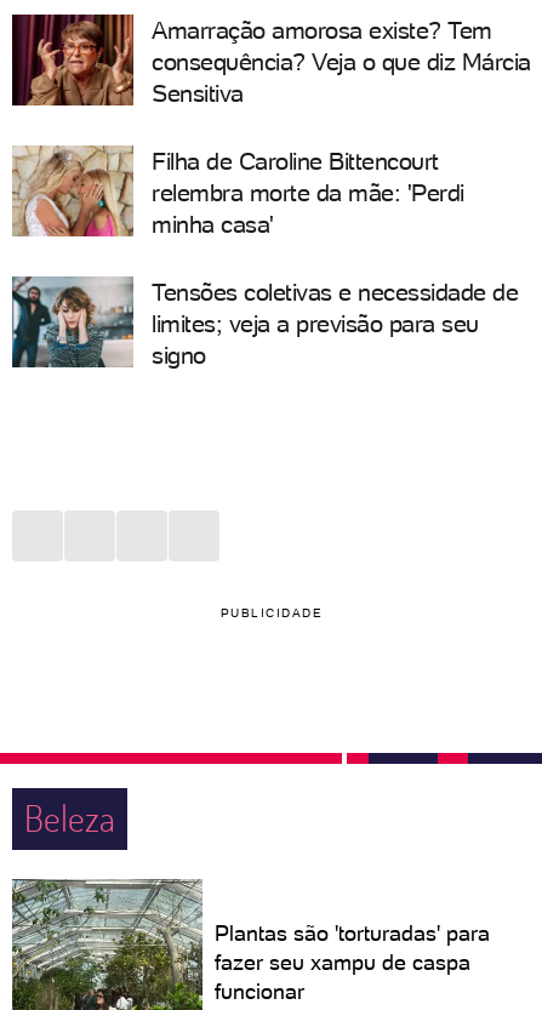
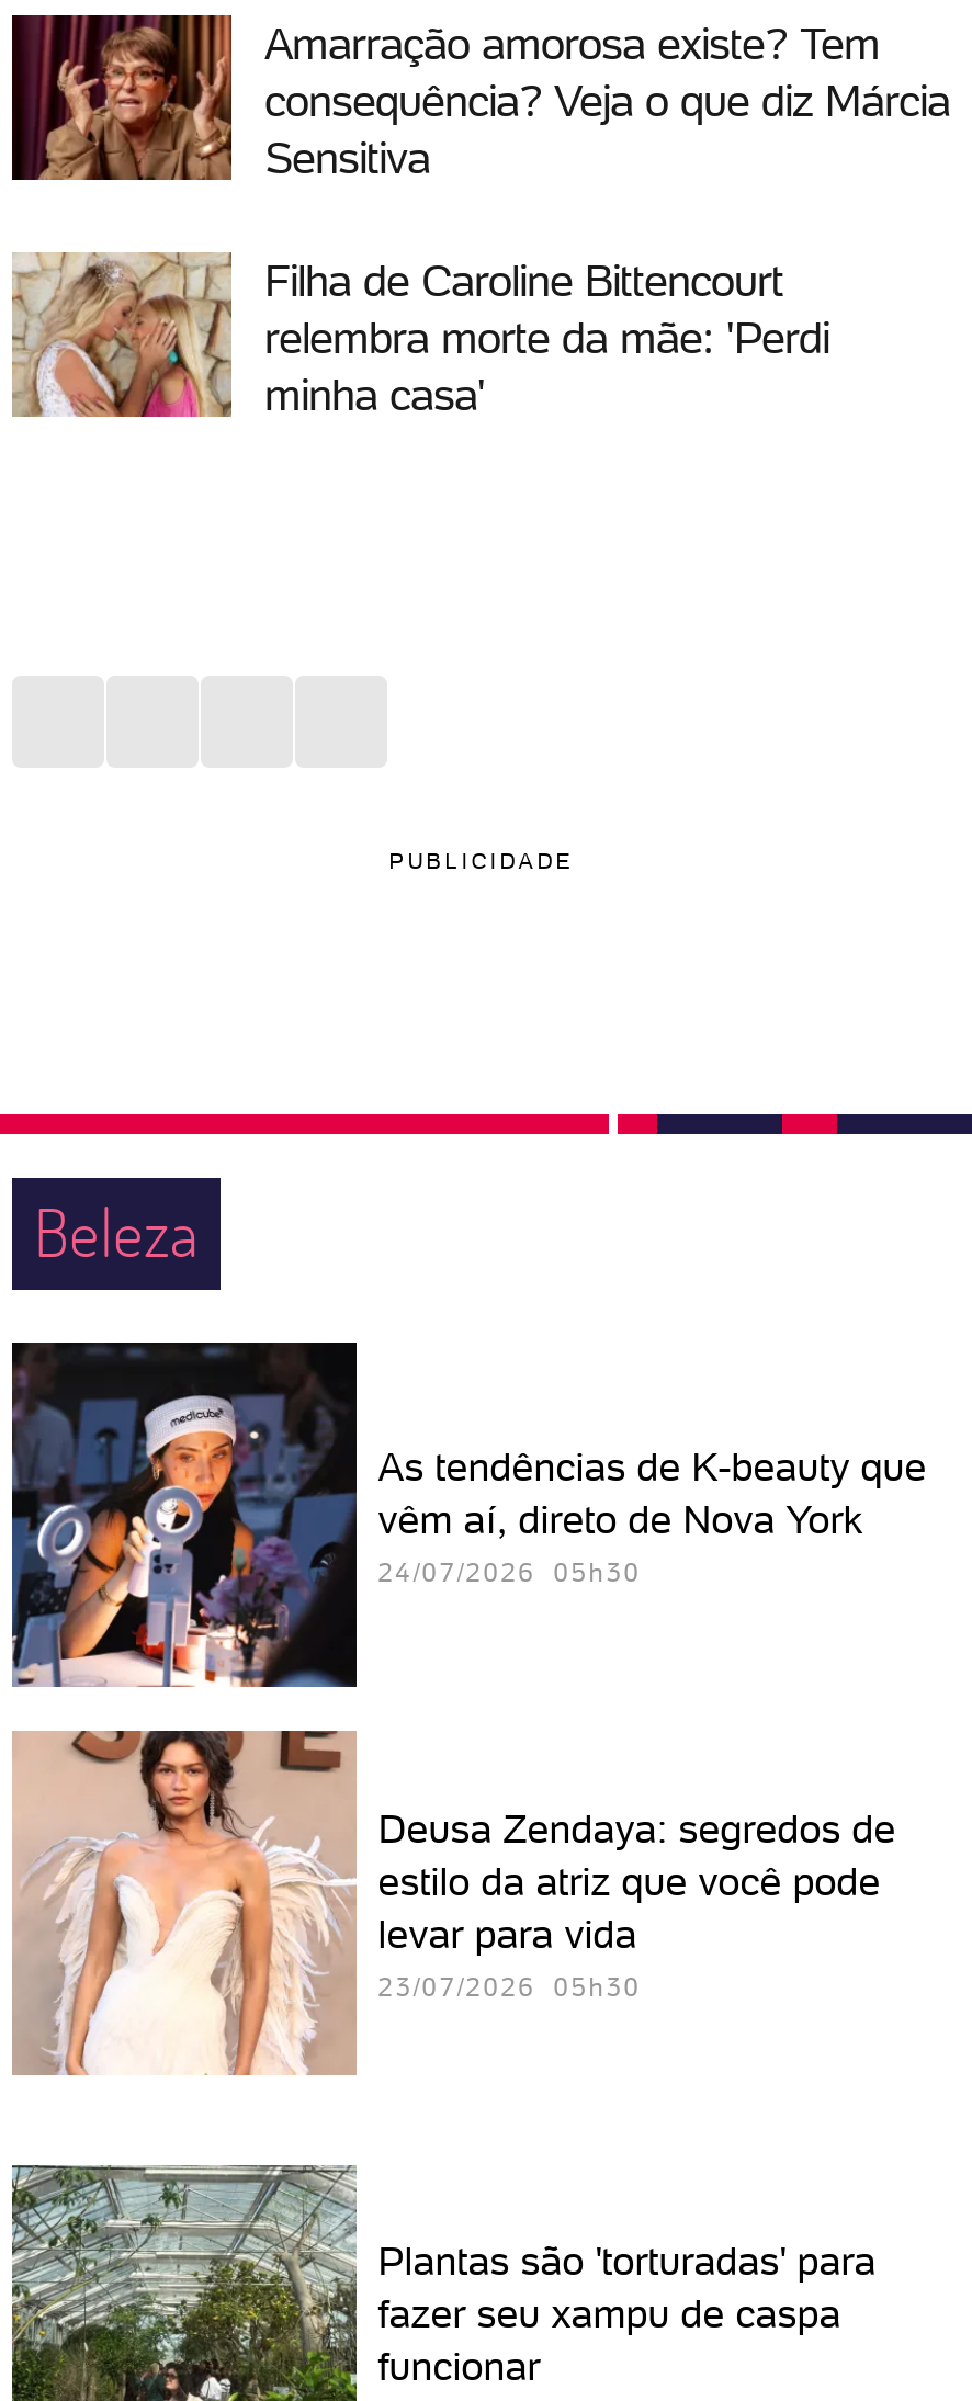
[11,276,518,370] [image] | Tensões coletivas e necessidade de | limites; veja a previsão para seu | signo -> none
moved [24,606,323,841] -> [34,849,574,1275]: PUBLICIDADE | Beleza
none -> [10,1343,927,1691] [image] | As tendências de K-beauty que | vêm aí, direto de Nova York | 24/07/2026 05h30
none -> [12,1729,896,2113] [image] | Deusa Zendaya: segredos de | estilo da atriz que você pode | levar para vida | 23/07/2026 05h30

